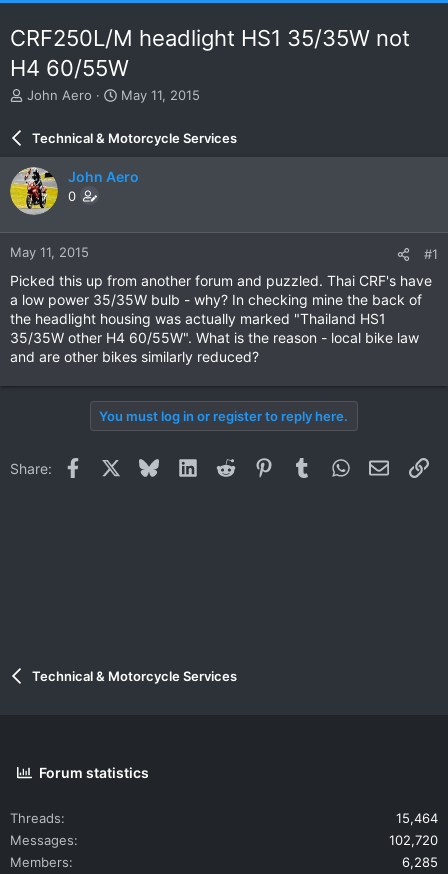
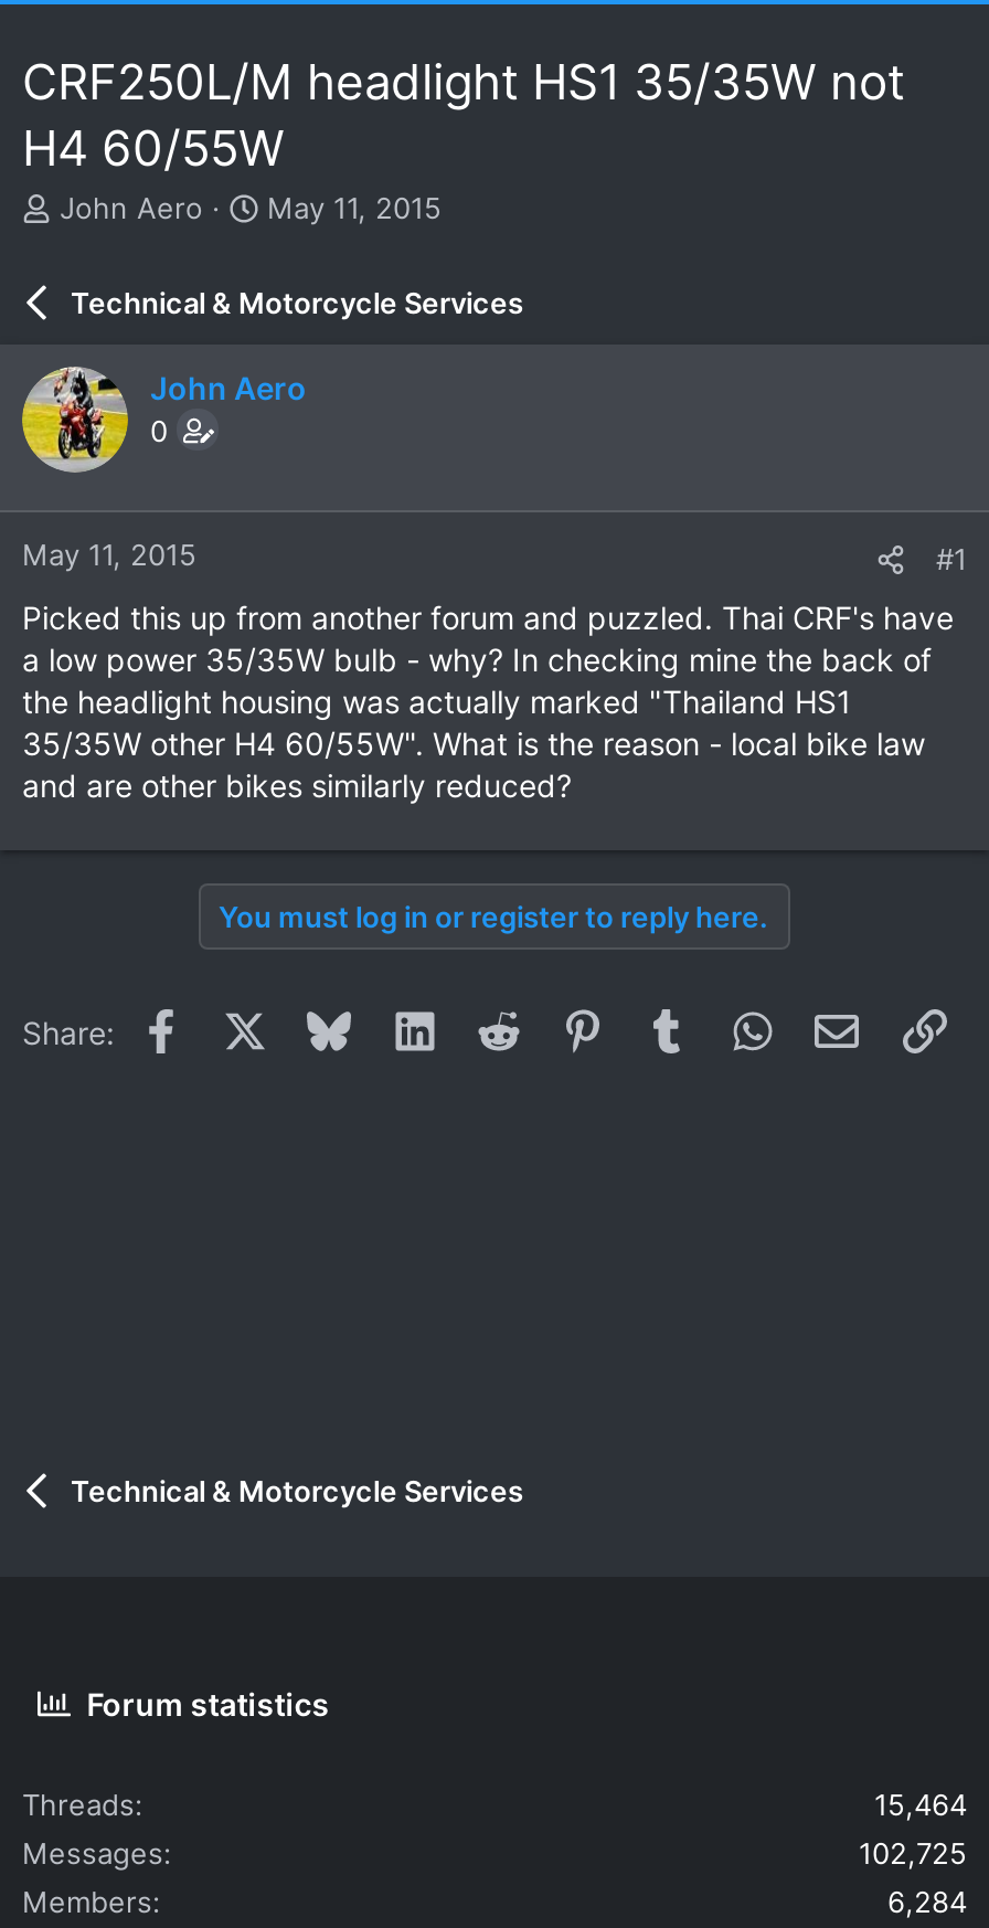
[389,832,438,848] 102,720 -> [859,1835,967,1870] 102,725
[402,854,438,870] 6,285 -> [887,1883,967,1919] 6,284

